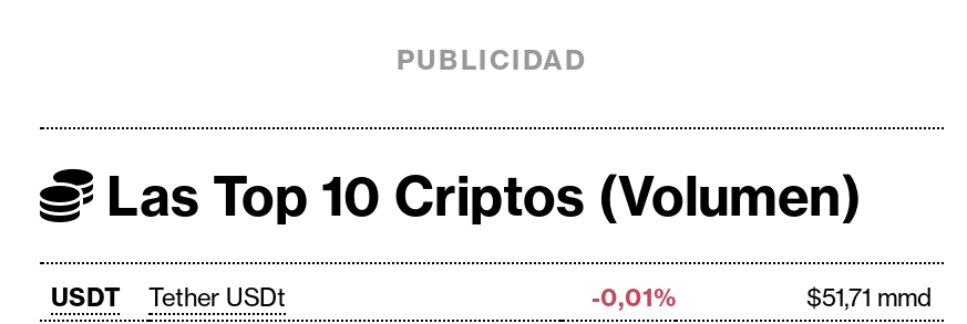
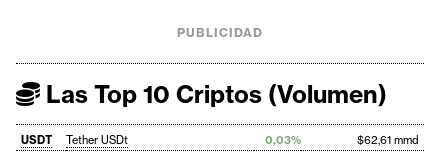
[591,282,676,313] -0,01% -> [265,133,301,147] 0,03%
[806,282,933,313] $51,71 mmd -> [357,133,419,147] $62,61 mmd

